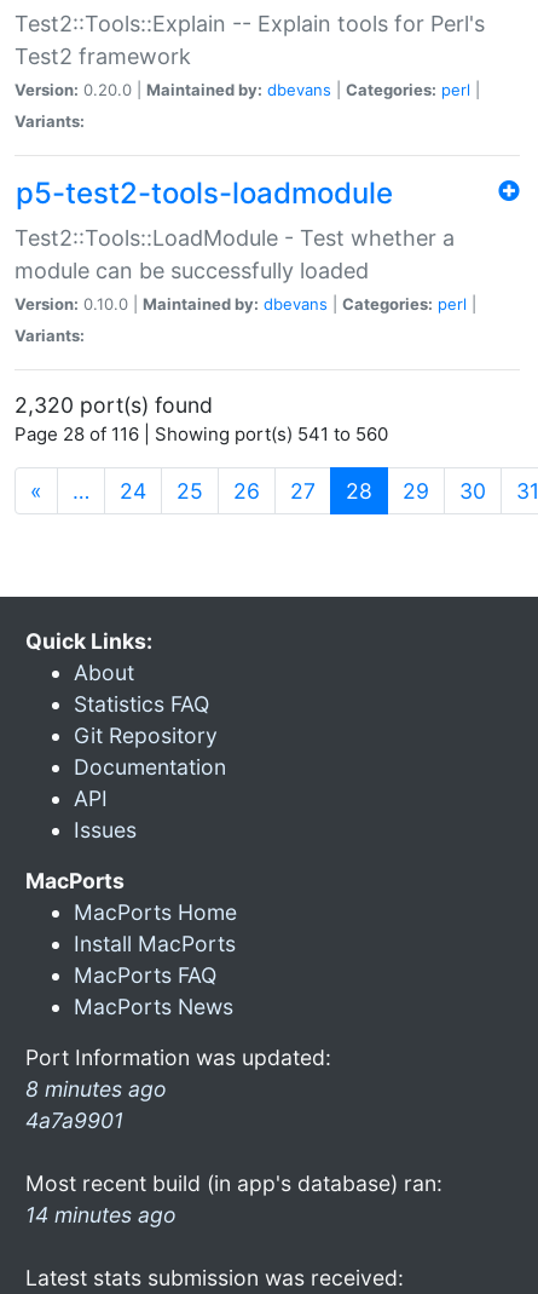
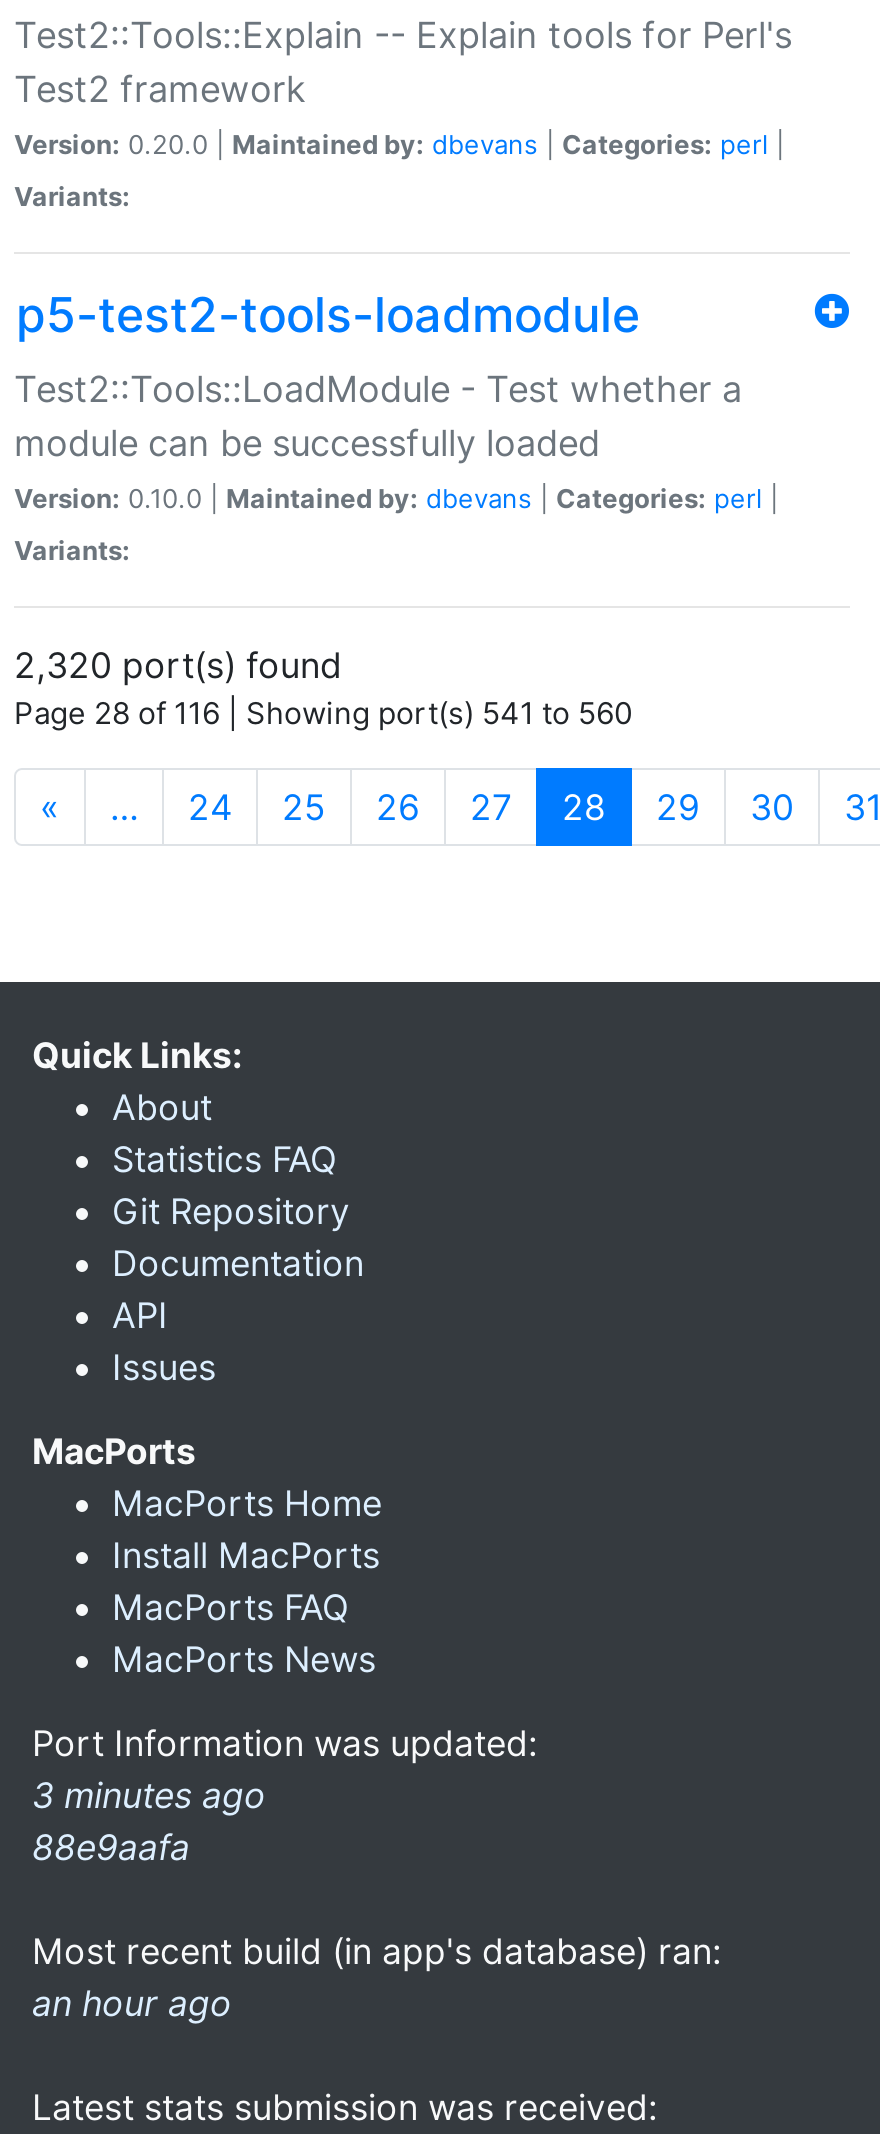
[25,1076,167,1133] 8 minutes ago | 4a7a9901 -> [32,1774,266,1868] 3 minutes ago | 88e9aafa
[25,1202,177,1227] 14 minutes ago -> [32,1982,232,2024] an hour ago

